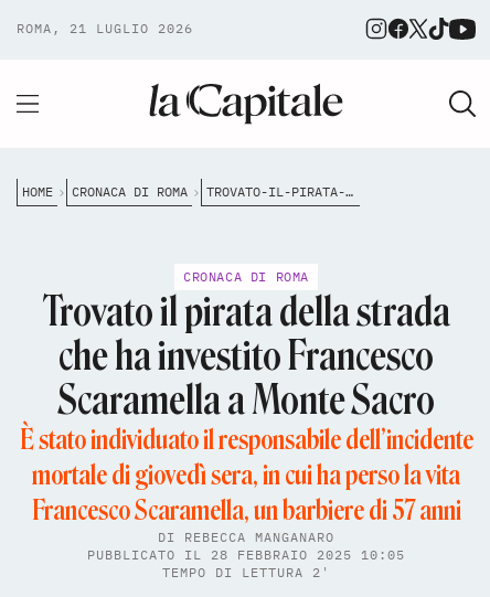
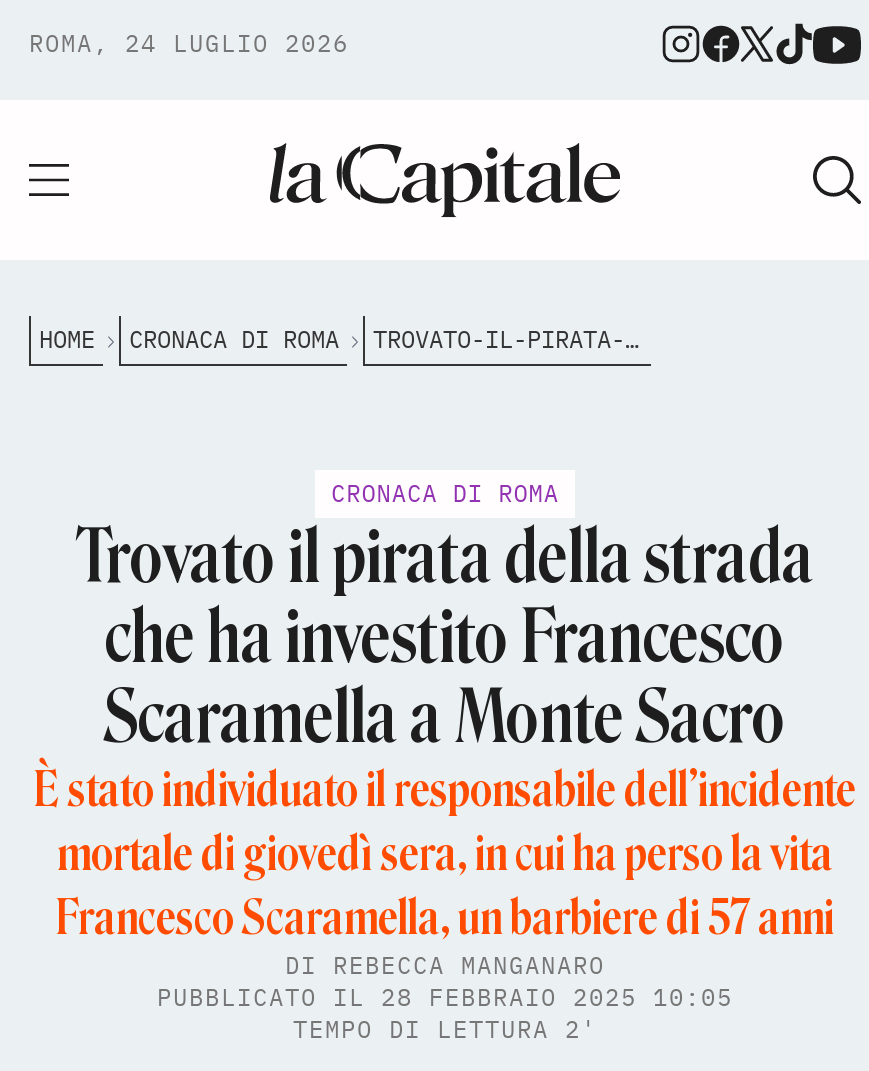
[17,20,193,36] ROMA, 21 LUGLIO 2026 -> [29,28,349,58] ROMA, 24 LUGLIO 2026

